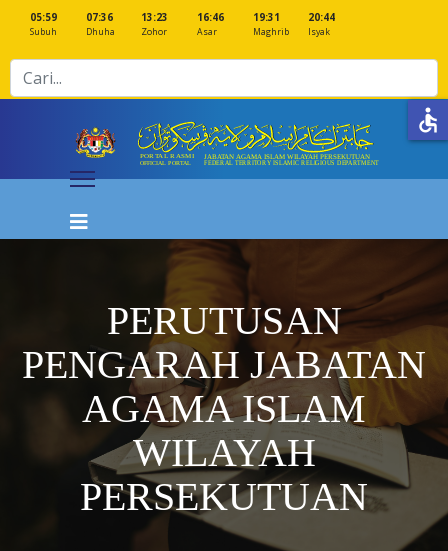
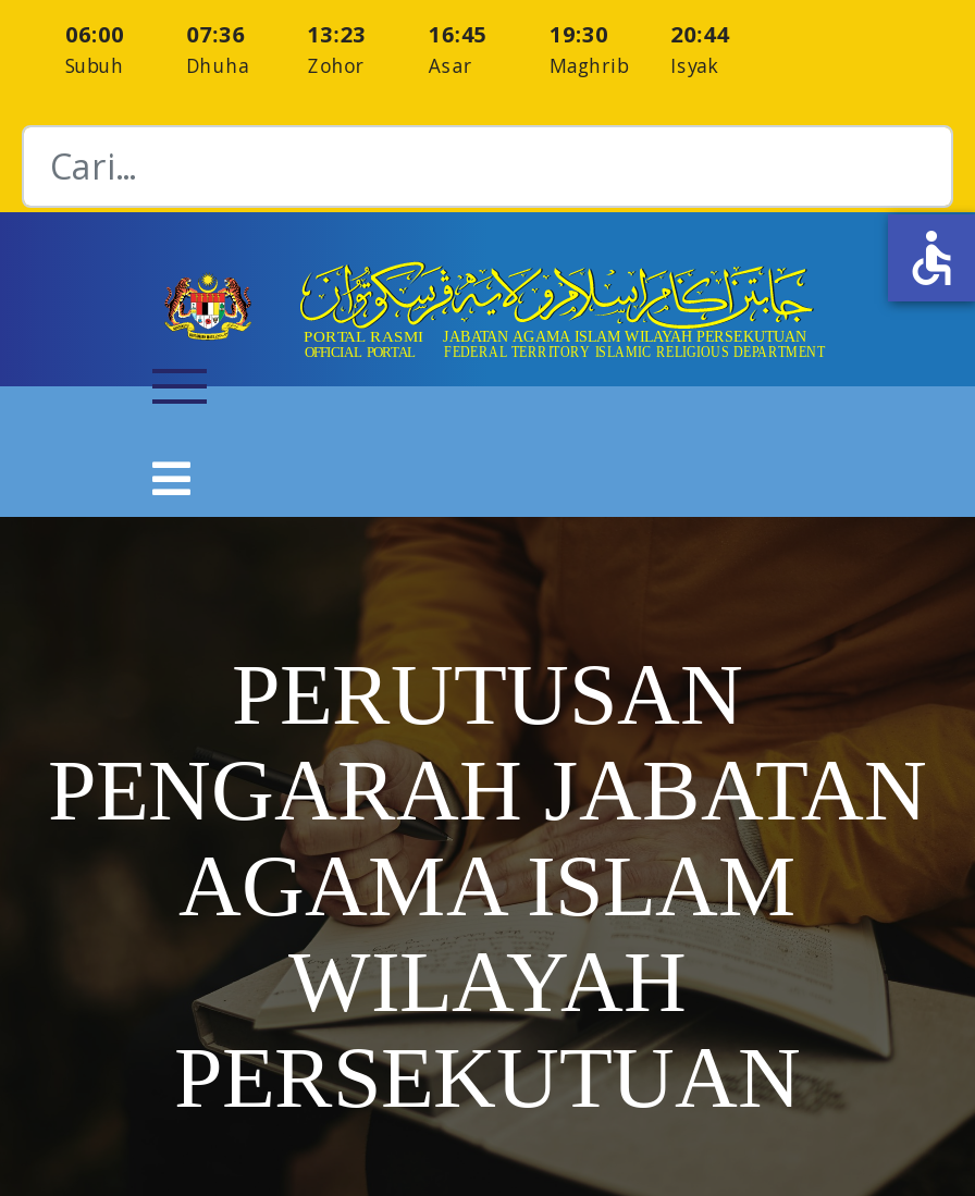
[30,10,57,24] 05:59 -> [65,19,124,49] 06:00
[197,10,224,24] 16:46 -> [429,19,487,49] 16:45
[252,10,279,24] 19:31 -> [550,19,608,49] 19:30

